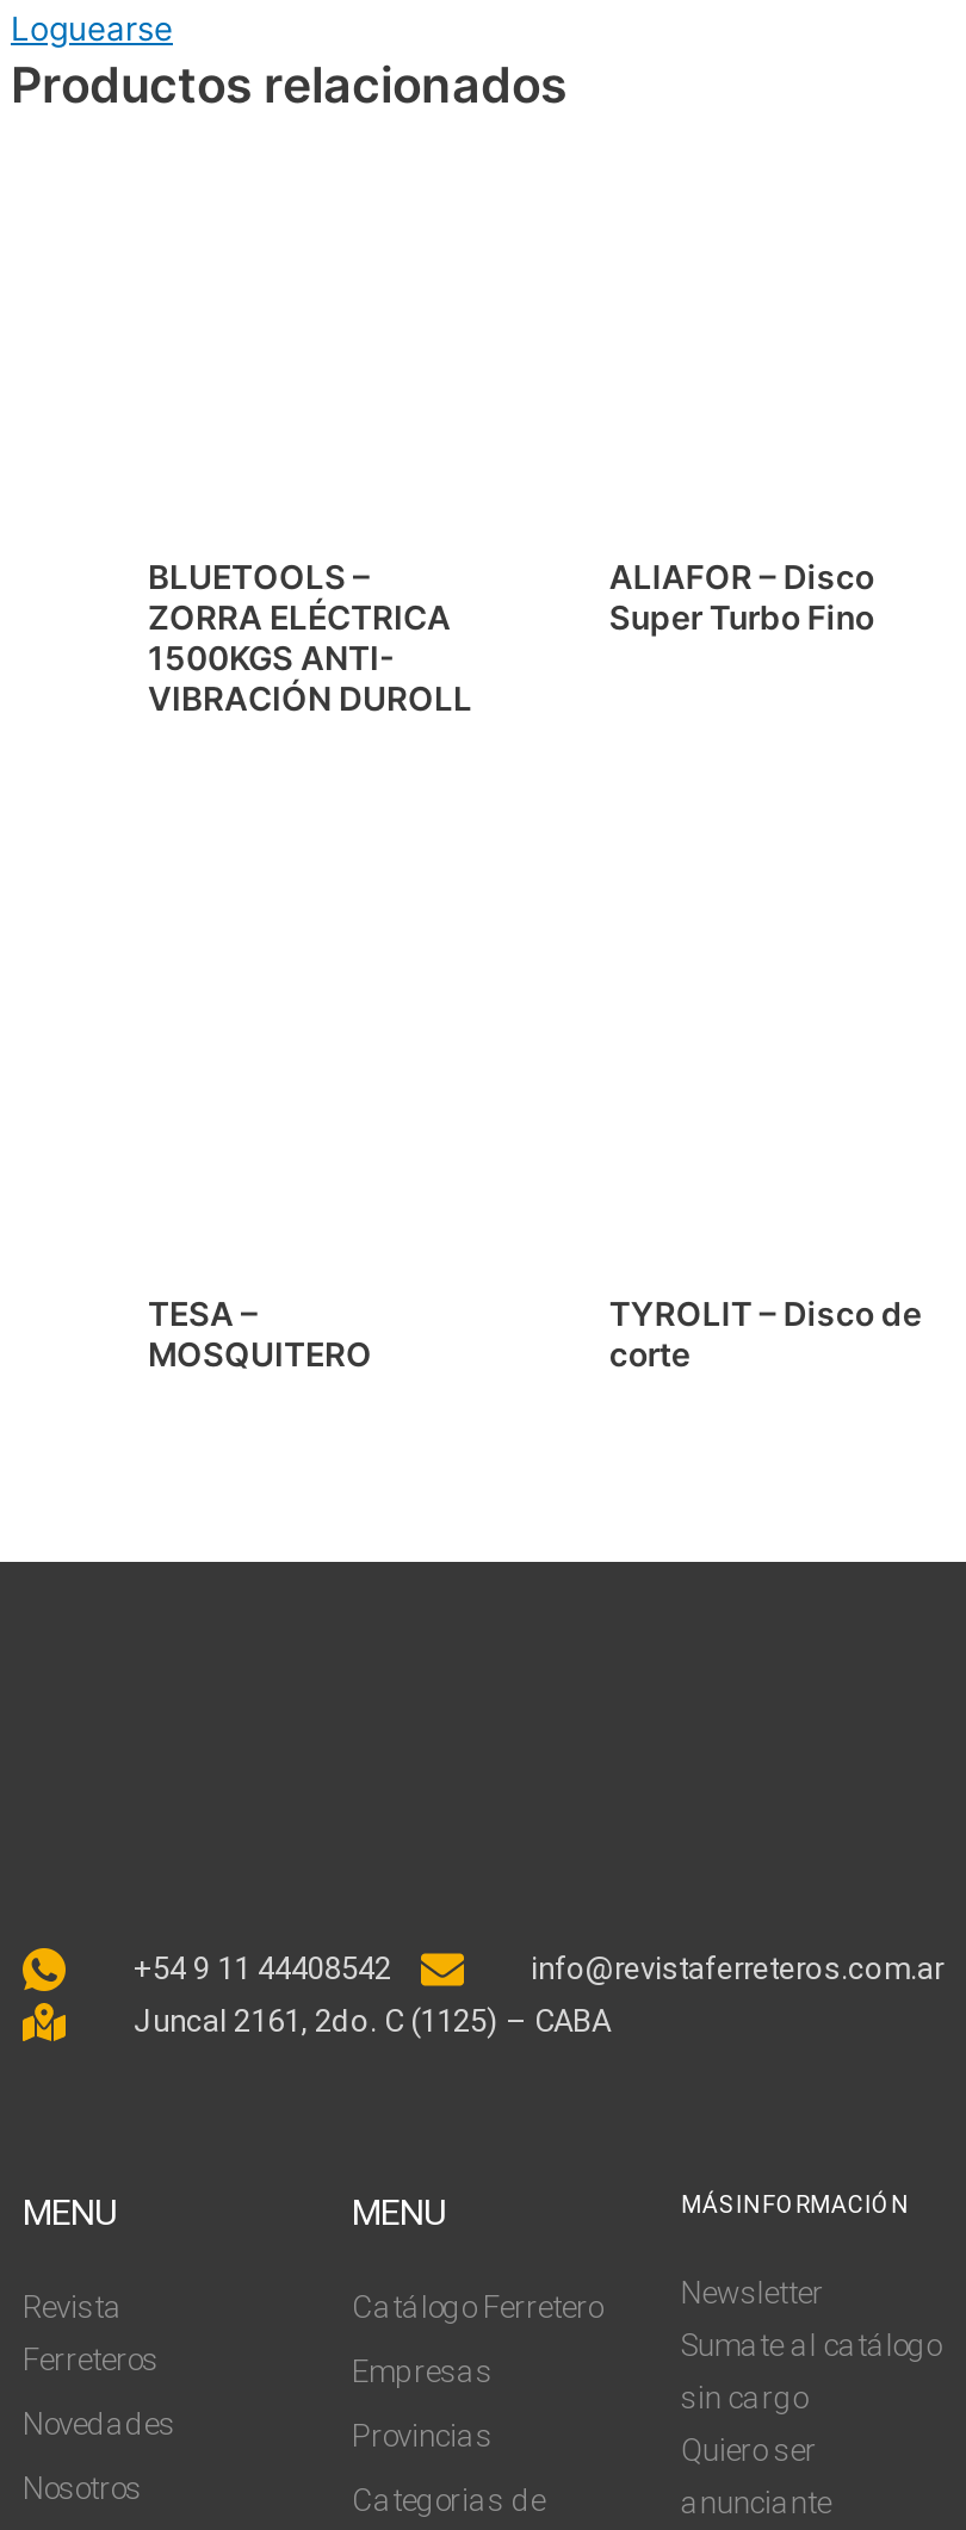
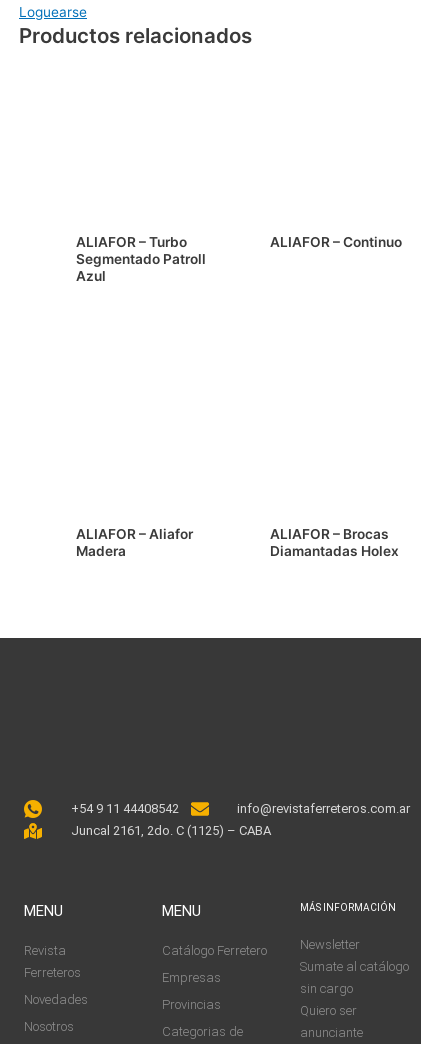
[148,557,472,717] BLUETOOLS – | ZORRA ELÉCTRICA | 1500KGS ANTI- | VIBRACIÓN DUROLL -> [76,233,206,283] ALIAFOR – Turbo | Segmentado Patroll | Azul
[609,557,874,635] ALIAFOR – Disco | Super Turbo Fino -> [270,233,402,249] ALIAFOR – Continuo
[148,1296,372,1374] TESA – | MOSQUITERO -> [76,526,193,559] ALIAFOR – Aliafor | Madera
[609,1296,922,1374] TYROLIT – Disco de | corte -> [270,526,399,559] ALIAFOR – Brocas | Diamantadas Holex

